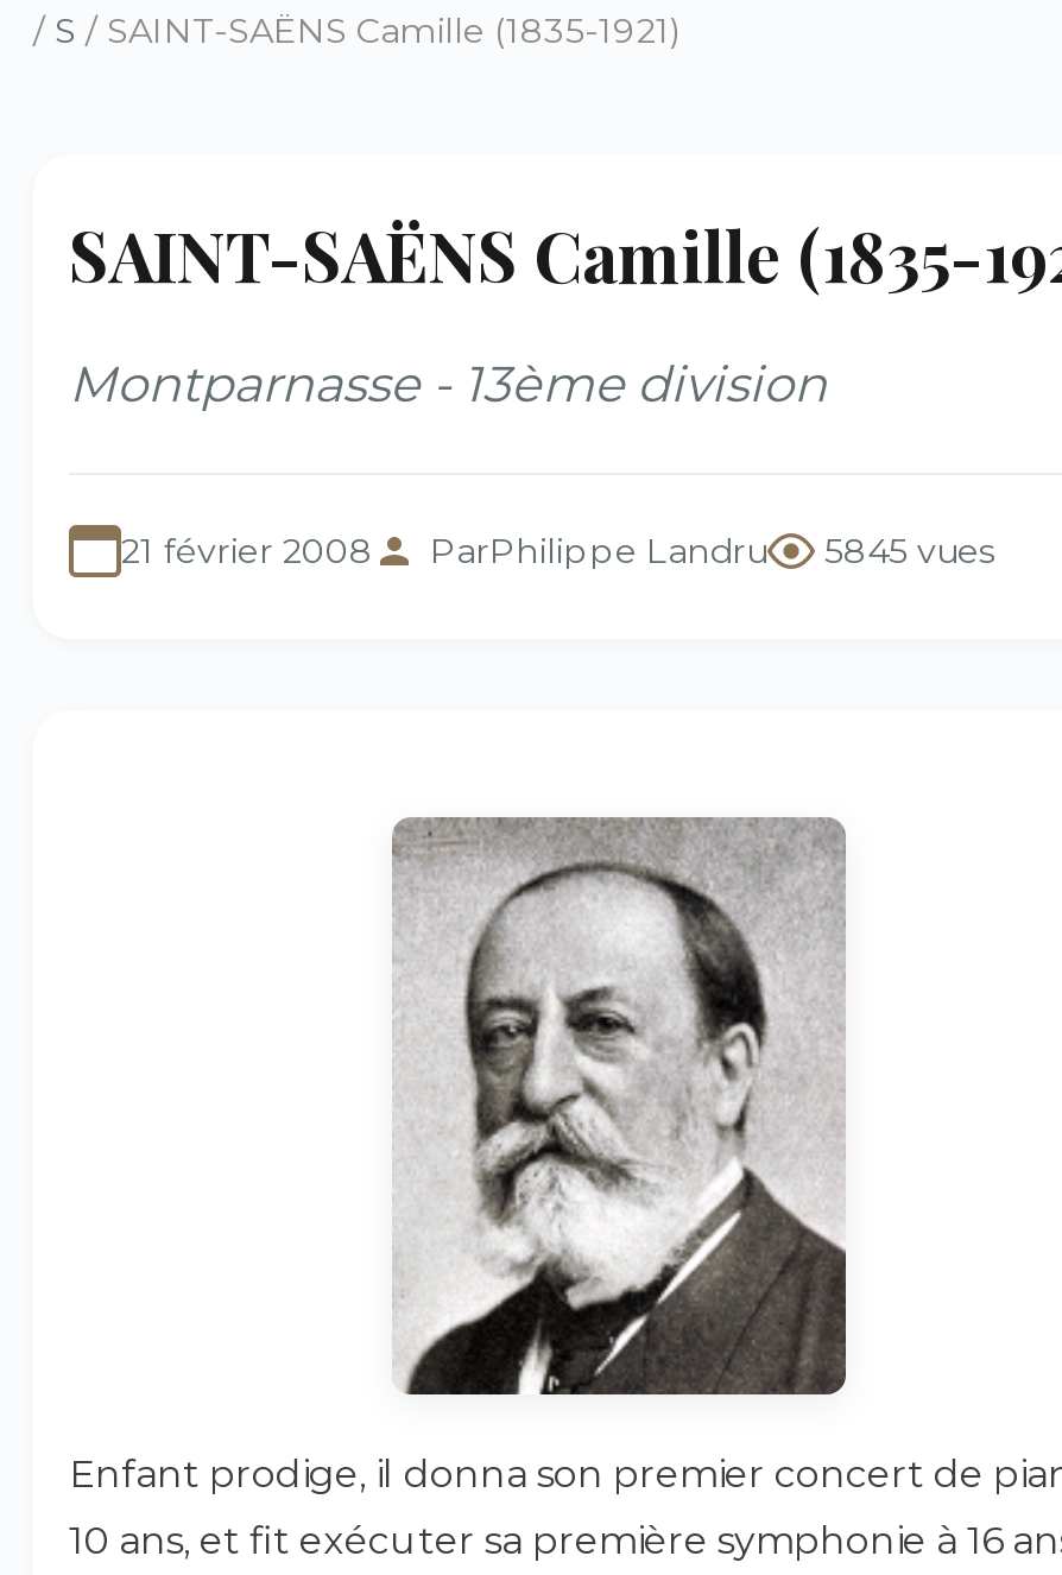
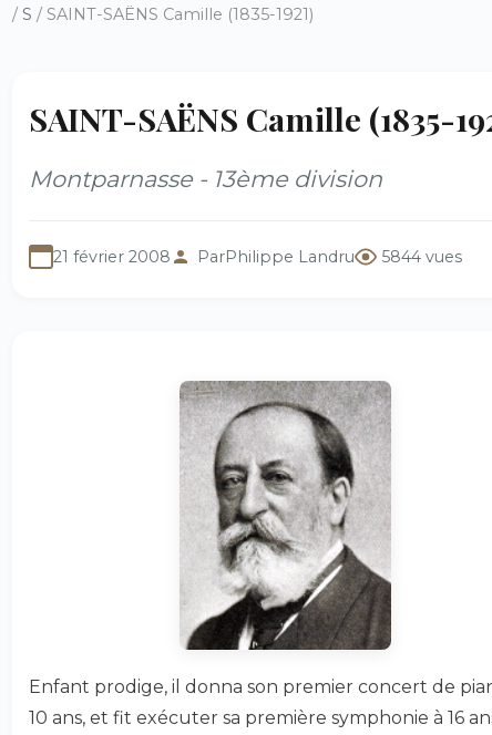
[121,530,995,573] 21 février 2008 ParPhilippe Landru 5845 vues -> [53,247,462,267] 21 février 2008 ParPhilippe Landru 5844 vues

